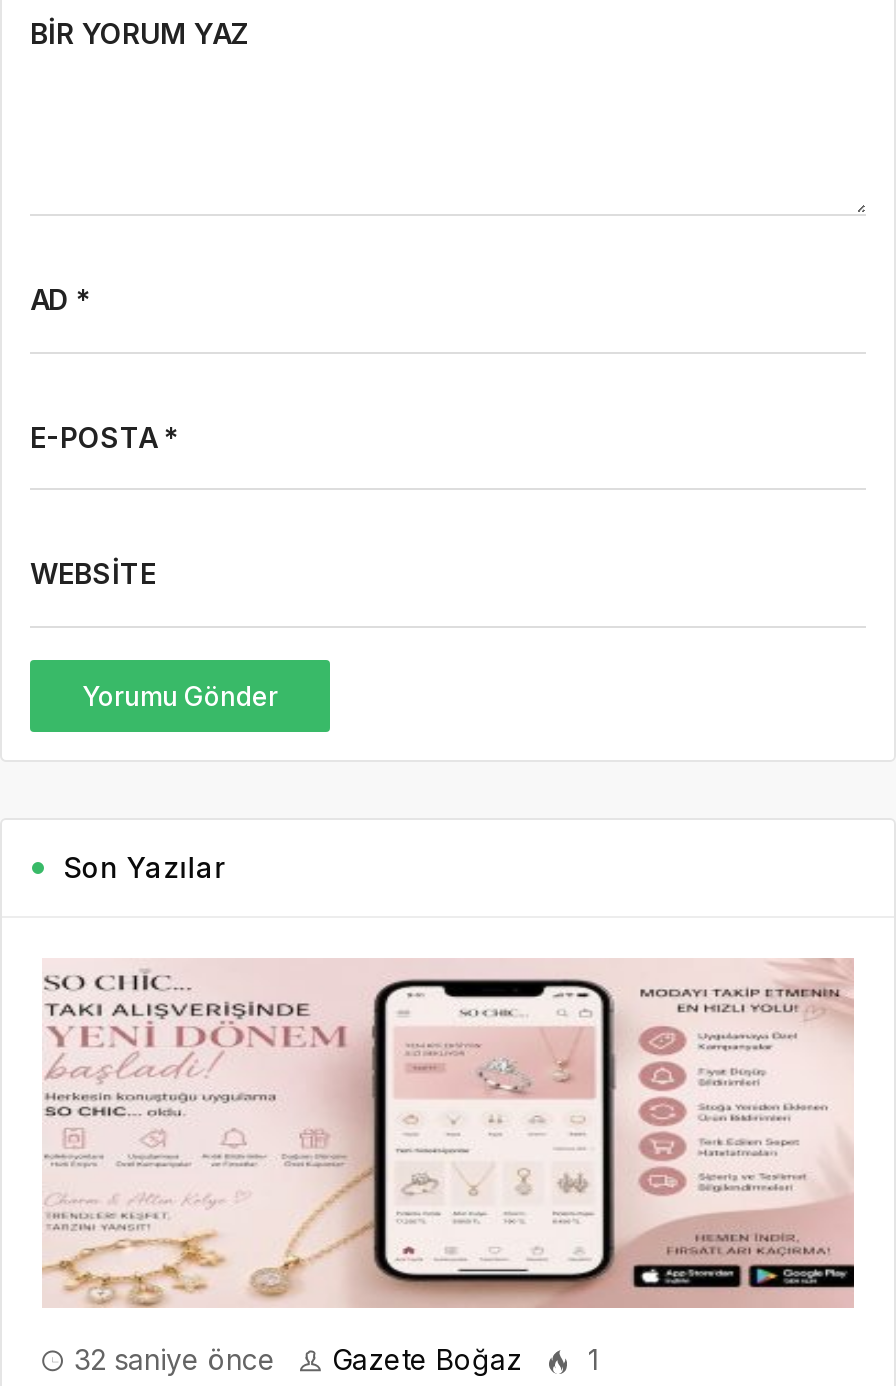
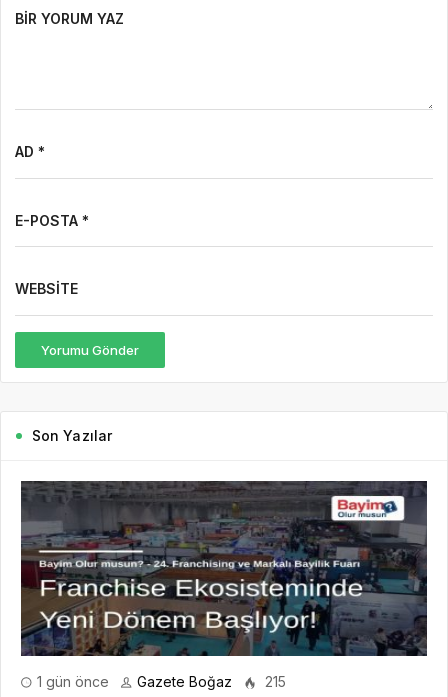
[42,958,856,1376] [image] | 32 saniye önce -> [20,480,428,690] [image] | 1 gün önce
[580,1342,598,1376] 1 -> [261,673,286,690] 215

